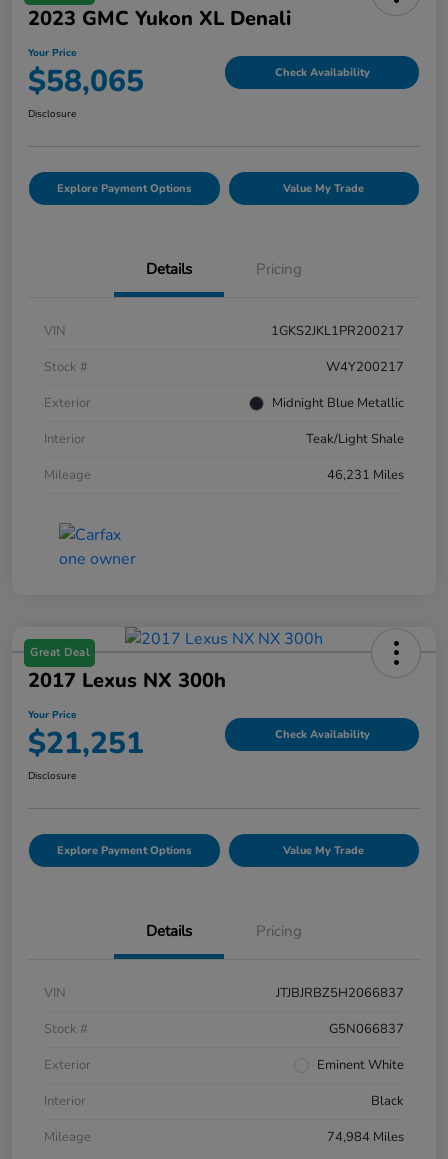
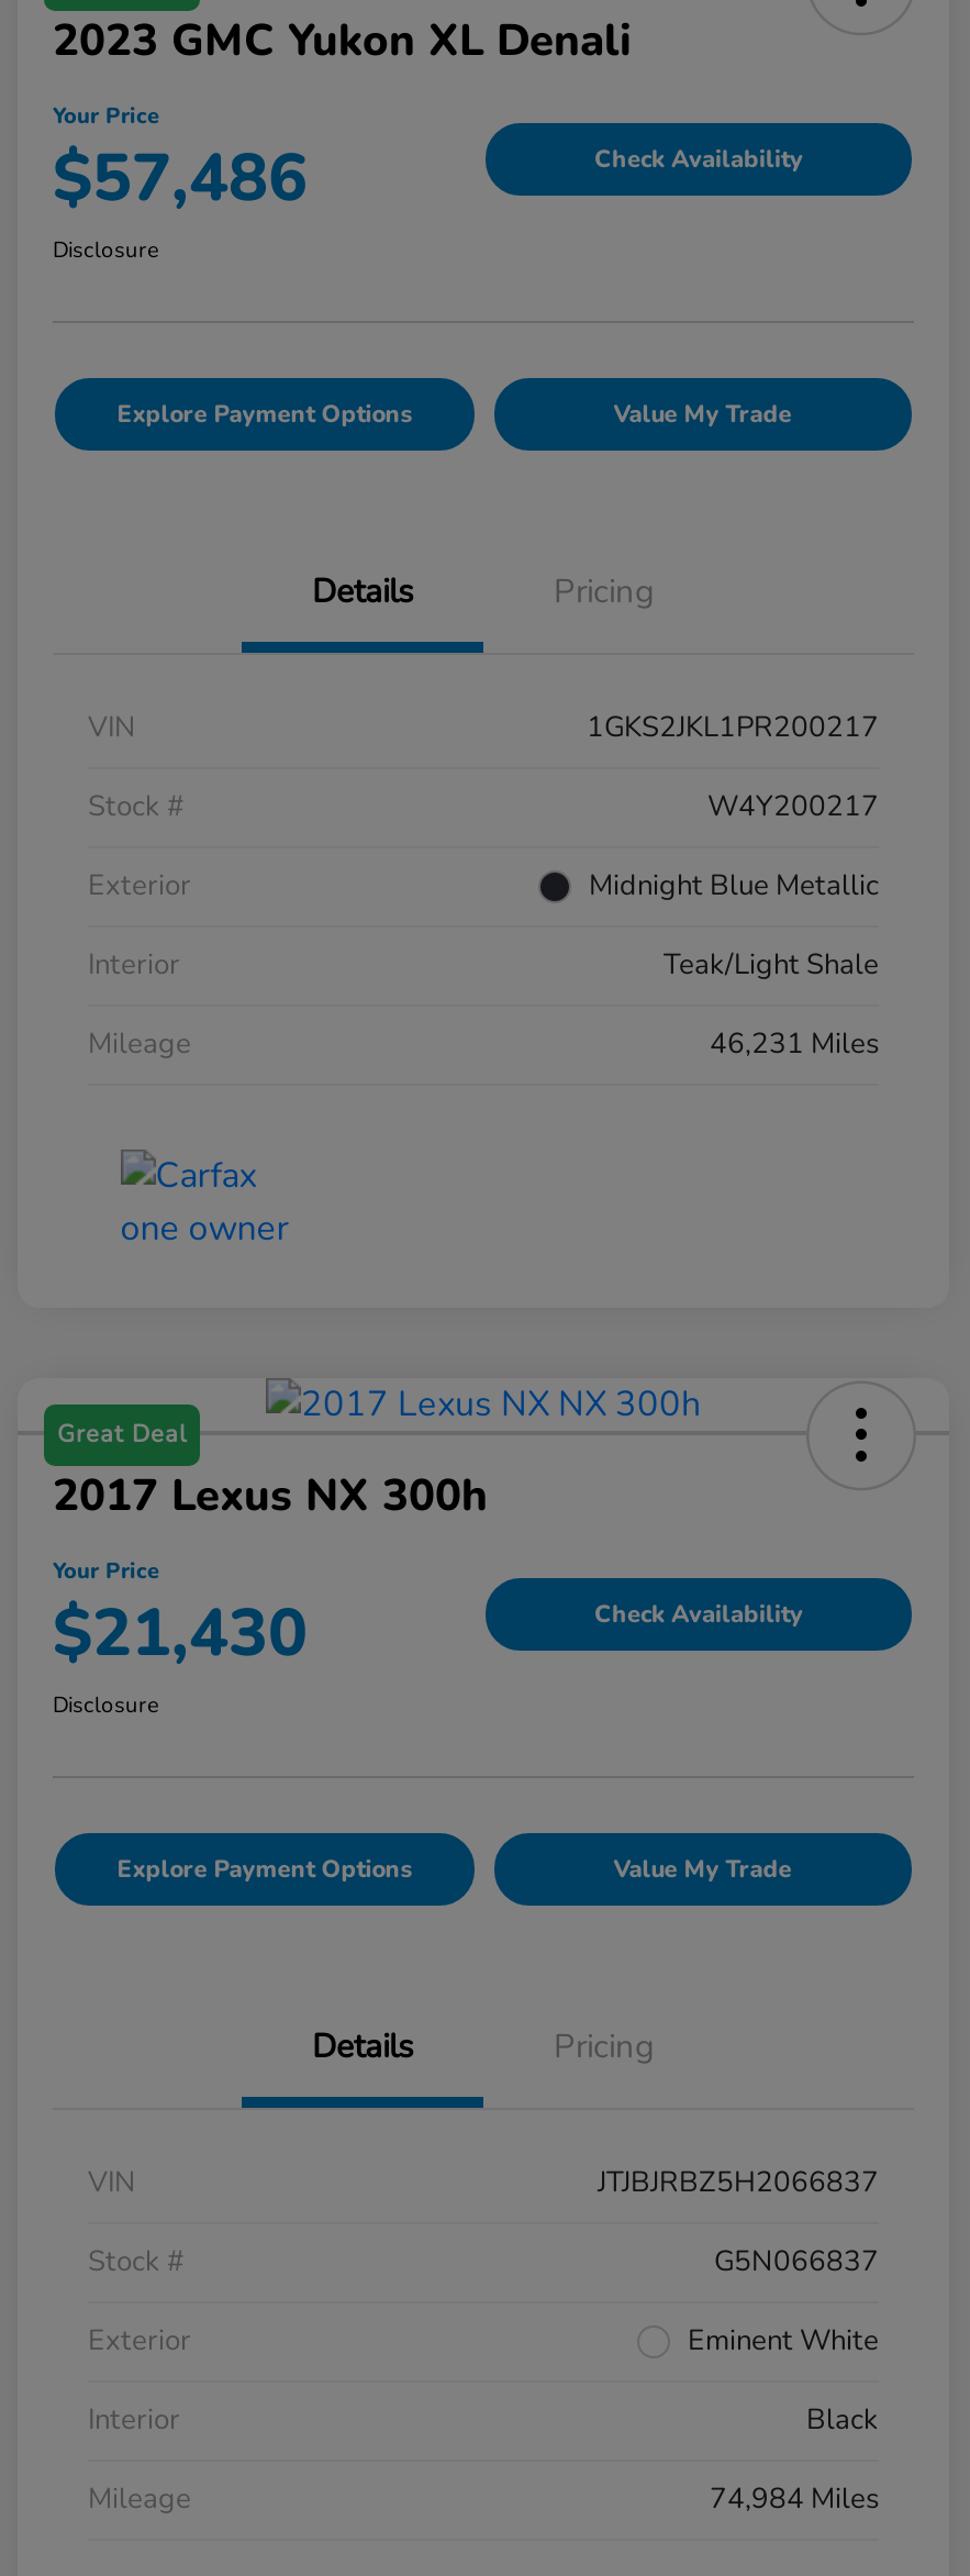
[28,61,144,102] $58,065 -> [53,135,308,225] $57,486
[28,723,144,764] $21,251 -> [53,1590,308,1680] $21,430

